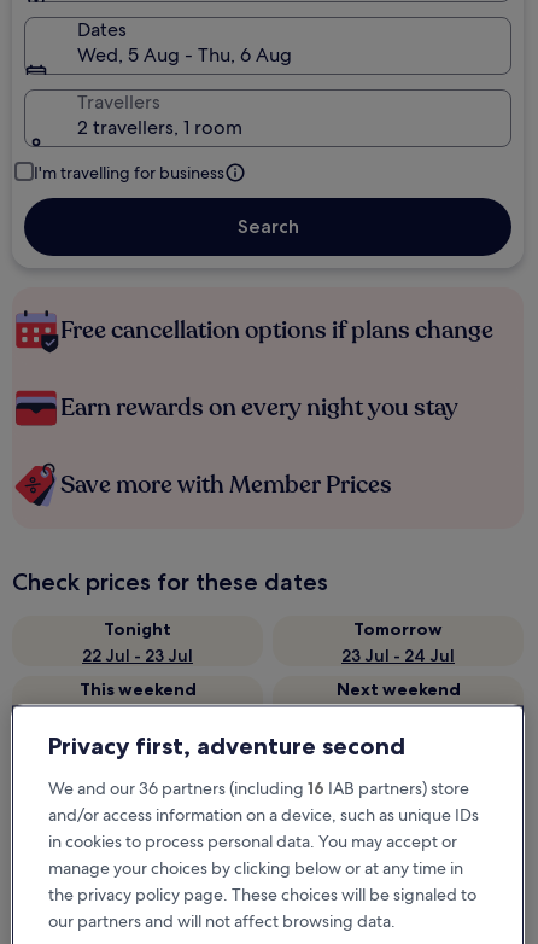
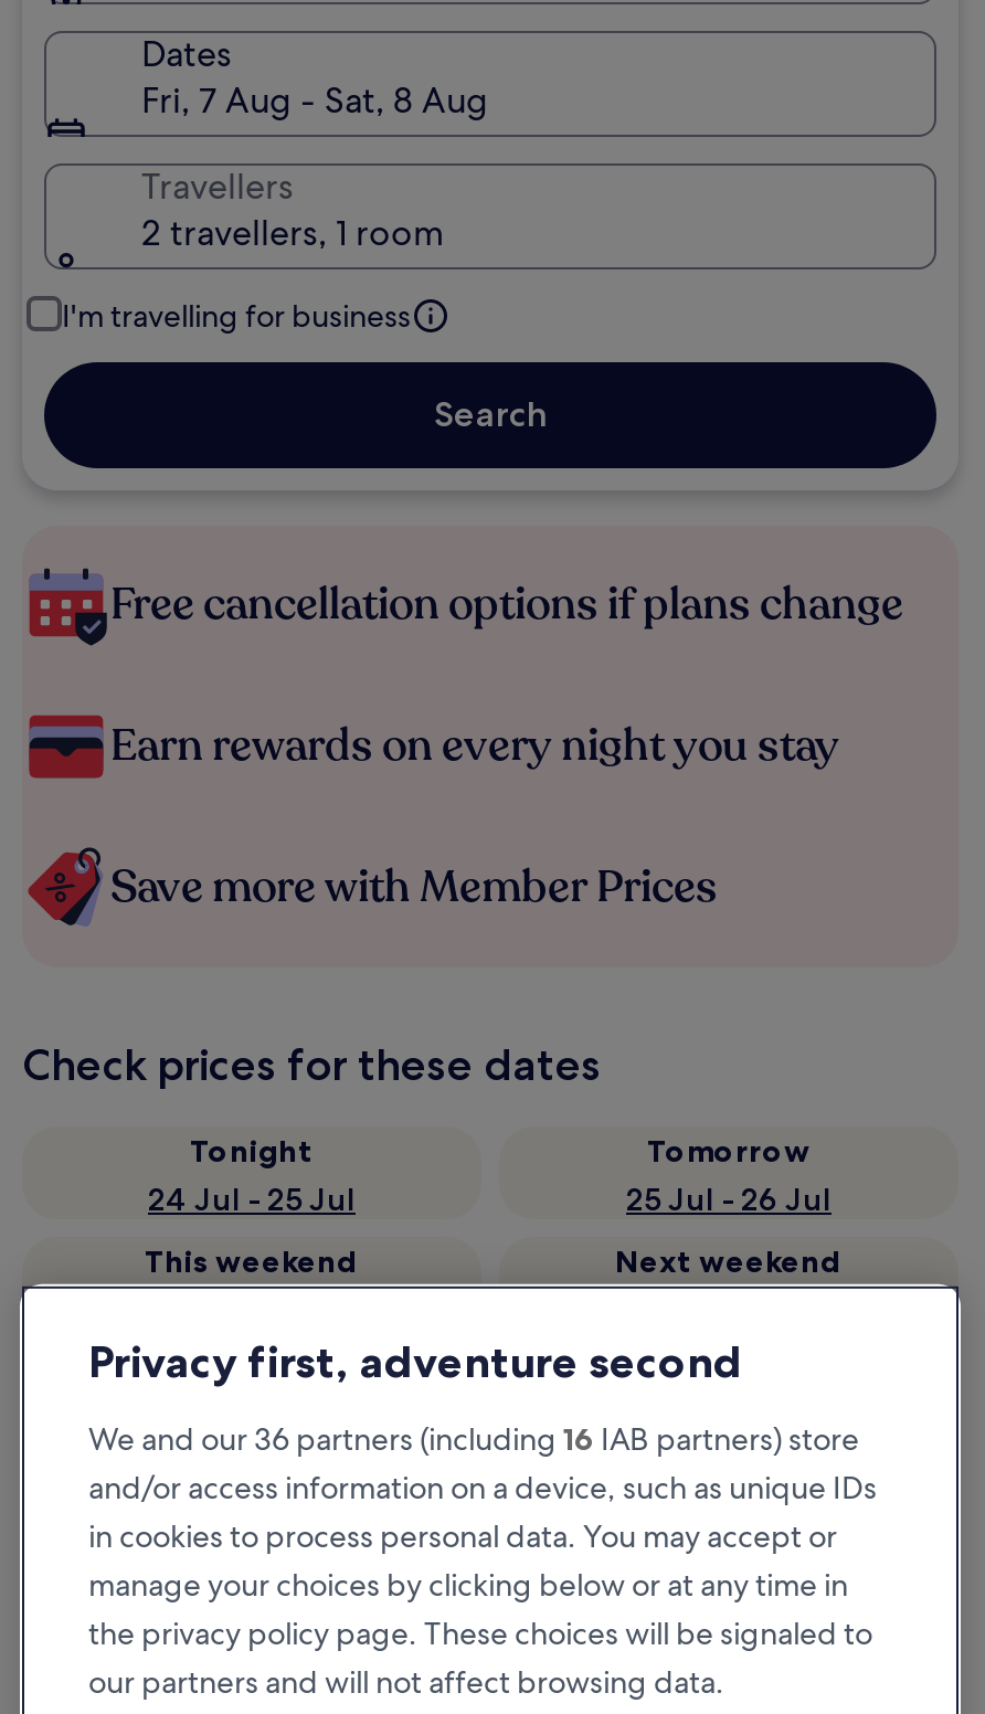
[77,42,292,68] Wed, 5 Aug - Thu, 6 Aug -> [141,77,488,124] Fri, 7 Aug - Sat, 8 Aug
[82,645,193,666] 22 Jul - 23 Jul -> [148,1179,356,1219] 24 Jul - 25 Jul
[341,645,455,666] 23 Jul - 24 Jul -> [626,1179,832,1219] 25 Jul - 26 Jul

